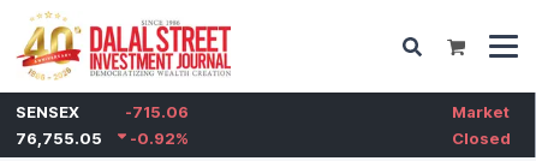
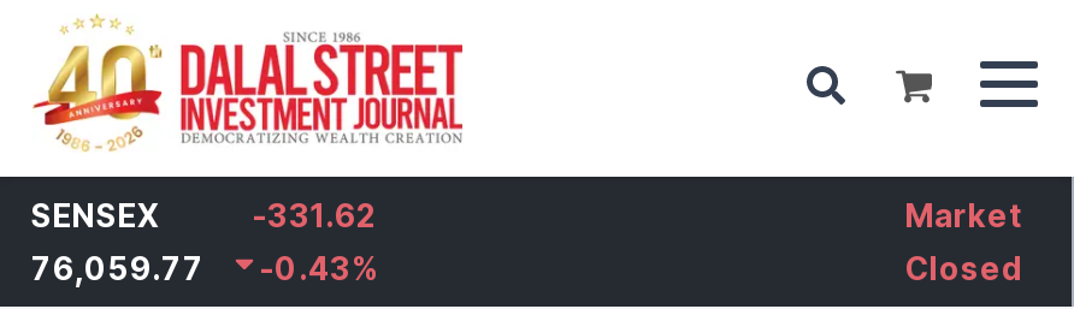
[125,102,189,121] -715.06 -> [253,197,378,235] -331.62
[16,129,102,148] 76,755.05 -> [31,250,205,288] 76,059.77
[130,129,189,148] -0.92% -> [260,250,378,288] -0.43%

